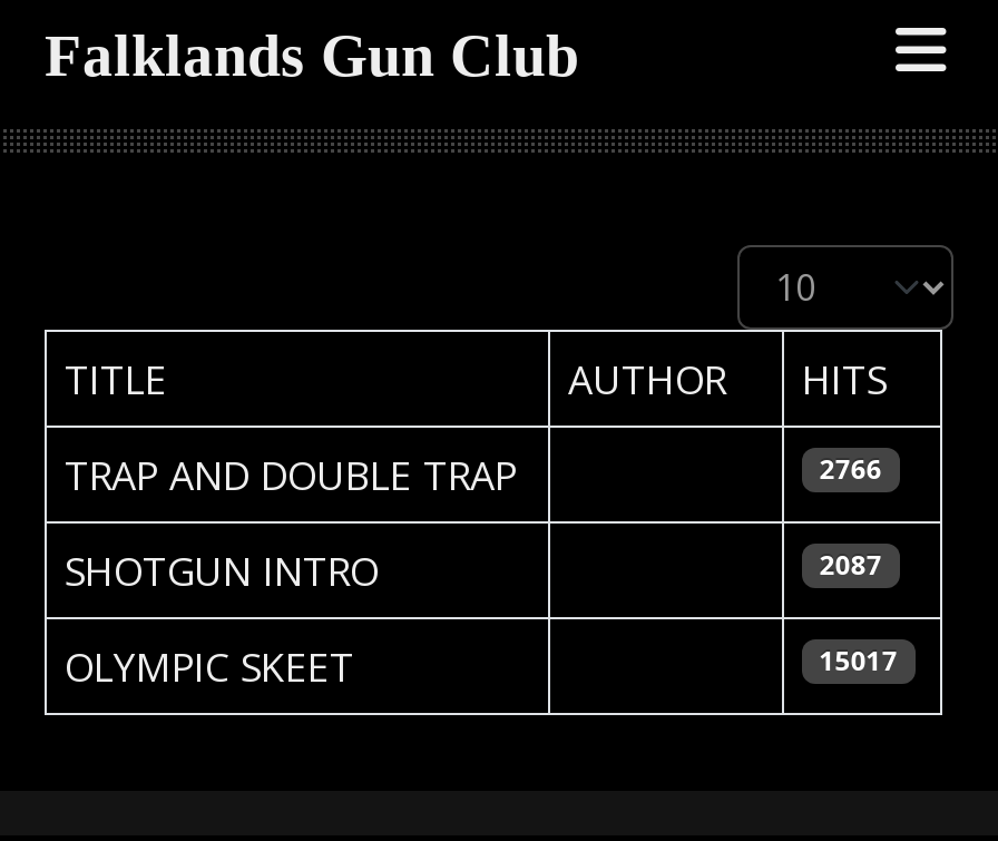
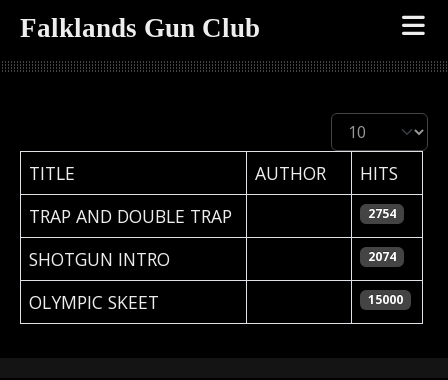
[819,450,882,488] 2766 -> [368,205,396,222] 2754
[819,546,882,584] 2087 -> [368,248,396,265] 2074
[819,642,897,679] 15017 -> [368,291,403,308] 15000

